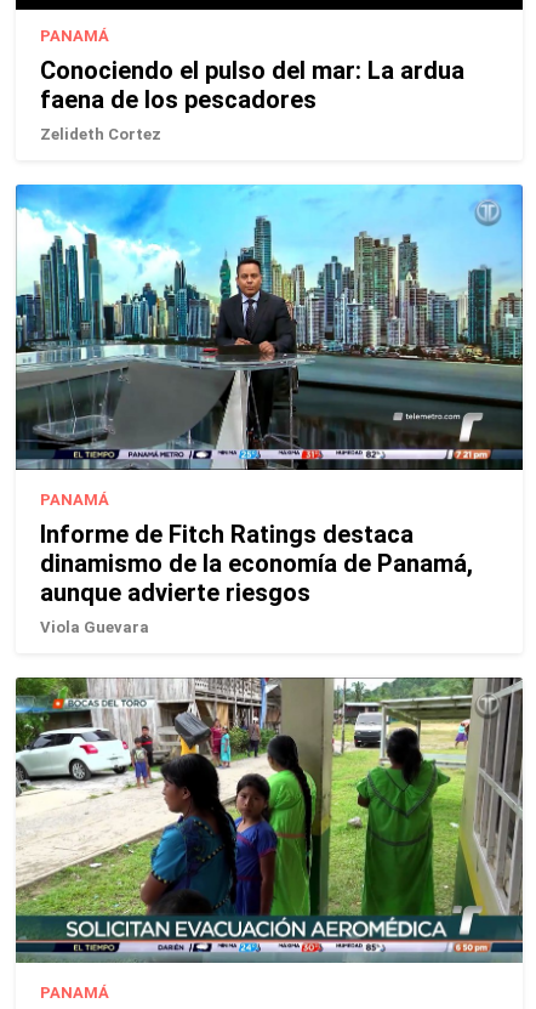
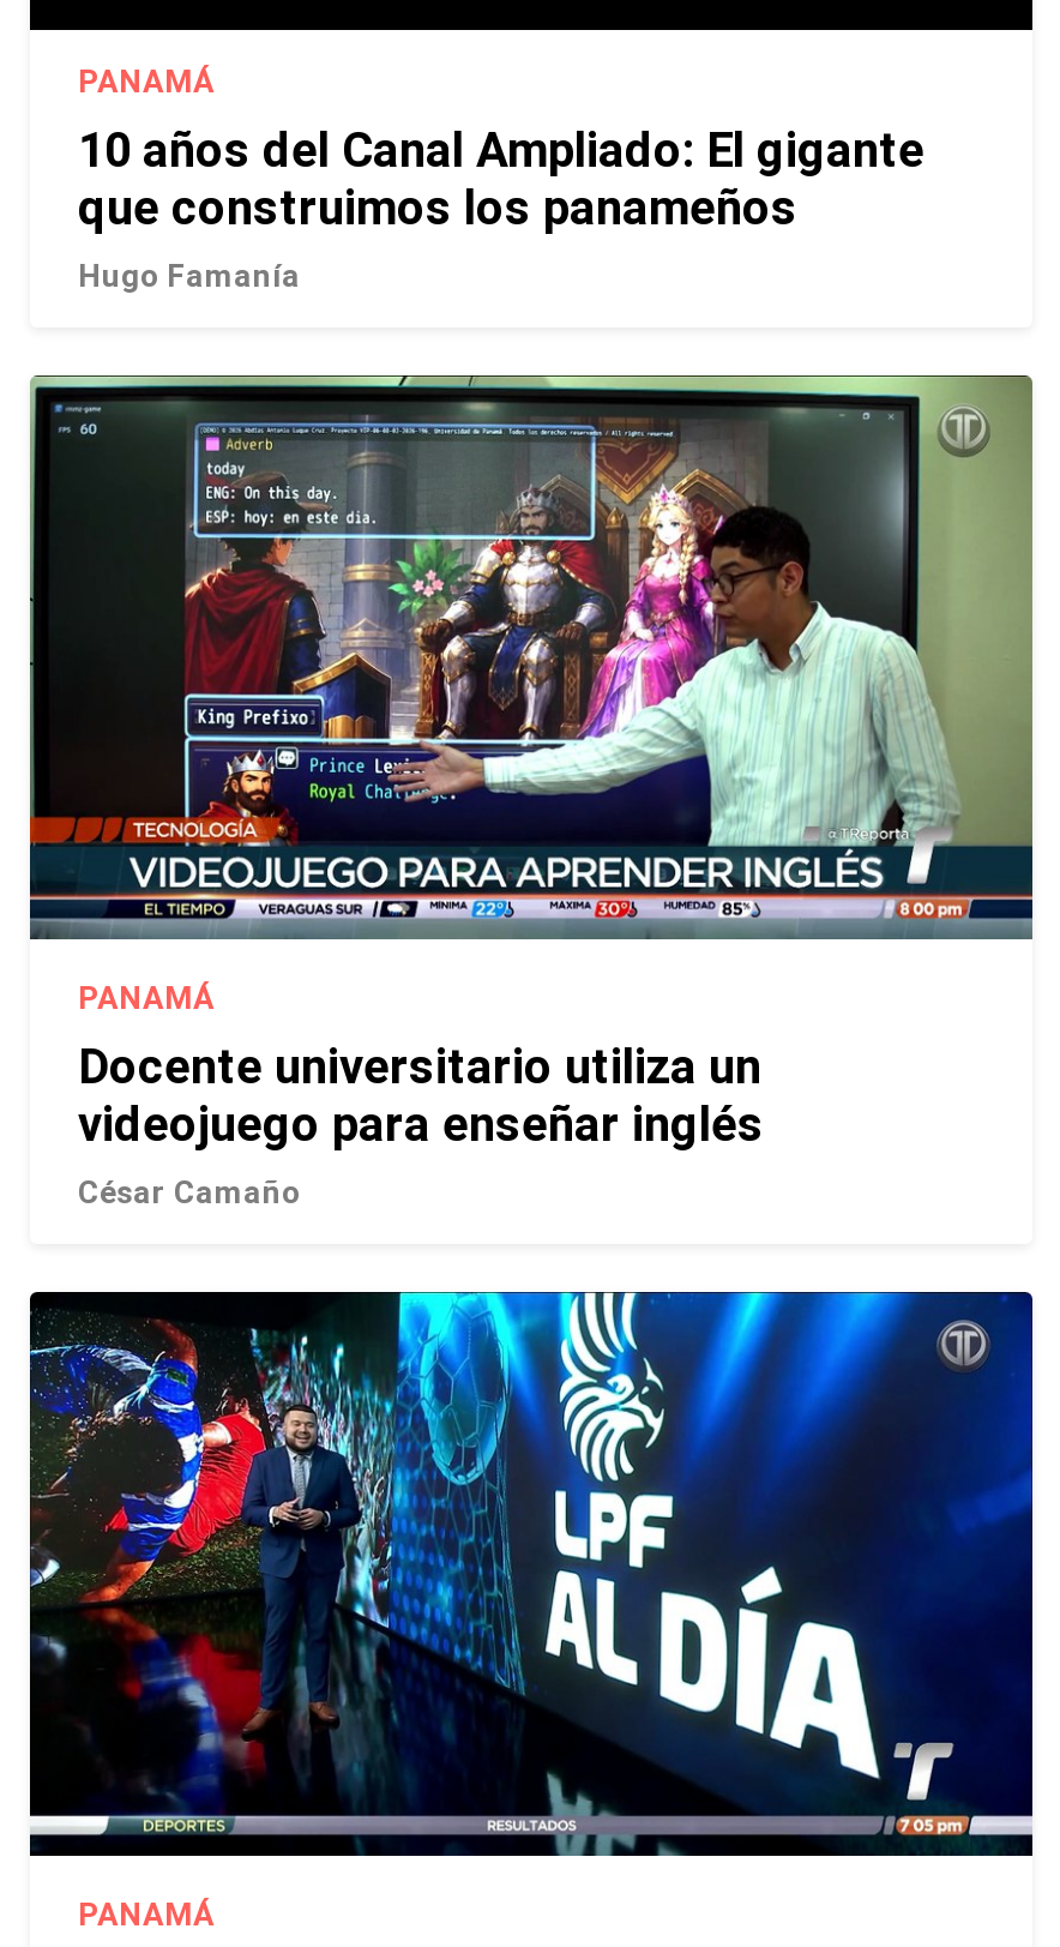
[40,55,464,143] Conociendo el pulso del mar: La ardua | faena de los pescadores | Zelideth Cortez -> [78,120,925,293] 10 años del Canal Ampliado: El gigante | que construimos los panameños | Hugo Famanía
[15,183,524,636] [image] | Informe de Fitch Ratings destaca | dinamismo de la economía de Panamá, | aunque advierte riesgos | Viola Guevara -> [28,373,1035,1210] [image] | Docente universitario utiliza un | videojuego para enseñar inglés | César Camaño
[15,676,524,964] [image] -> [28,1290,1035,1858] [image]

